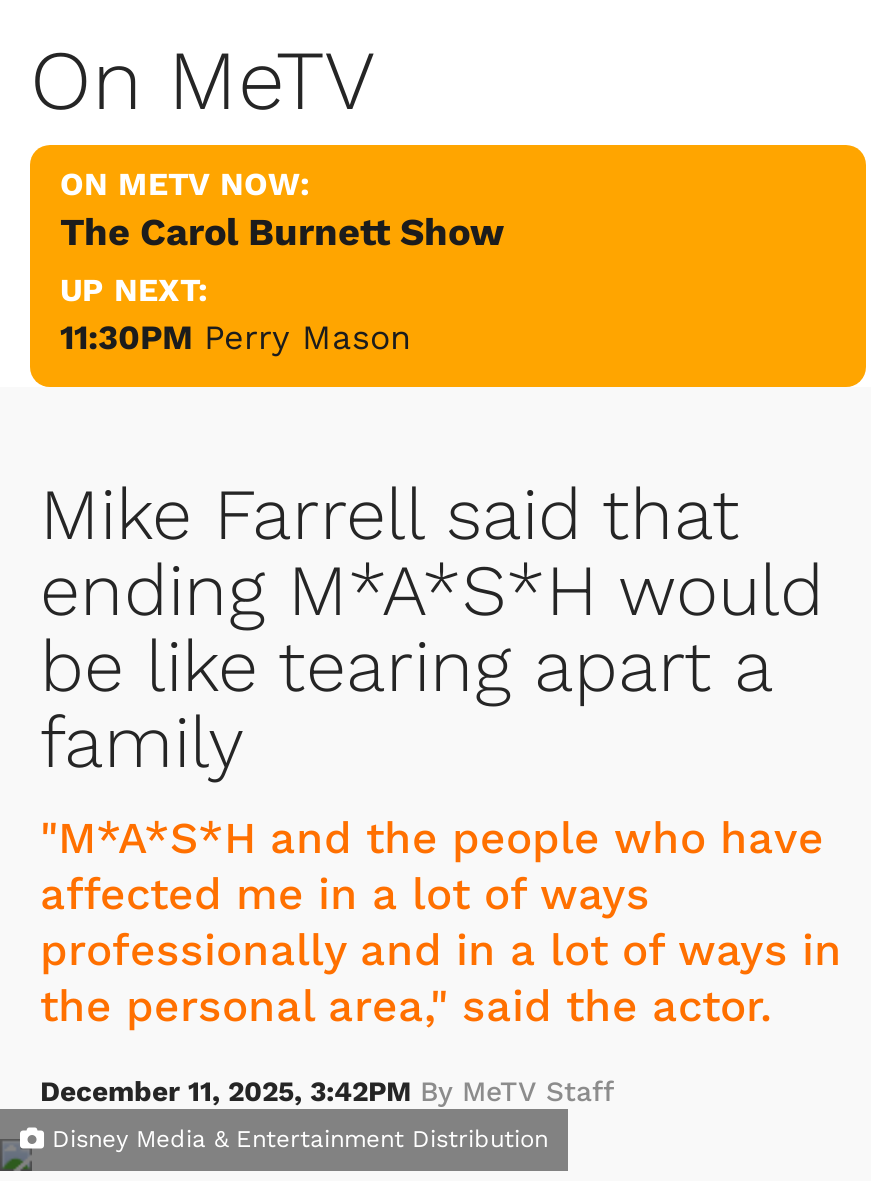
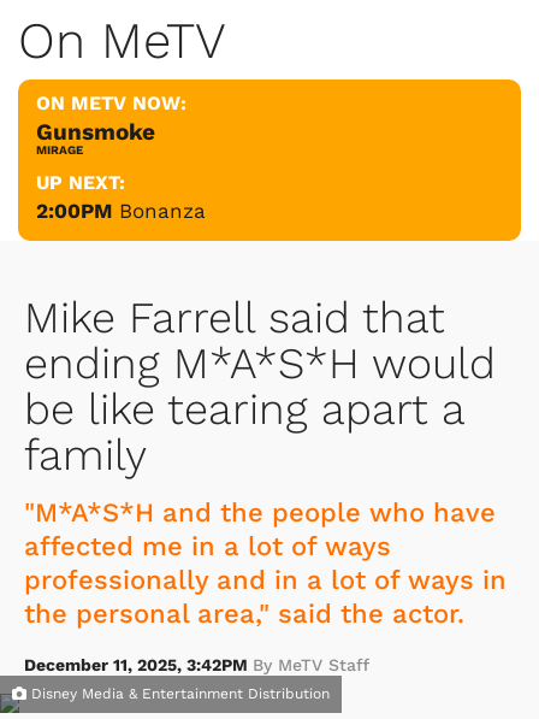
[60,208,504,254] The Carol Burnett Show -> [36,117,155,156] Gunsmoke | MIRAGE
[60,316,412,356] 11:30PM Perry Mason -> [36,198,206,222] 2:00PM Bonanza

